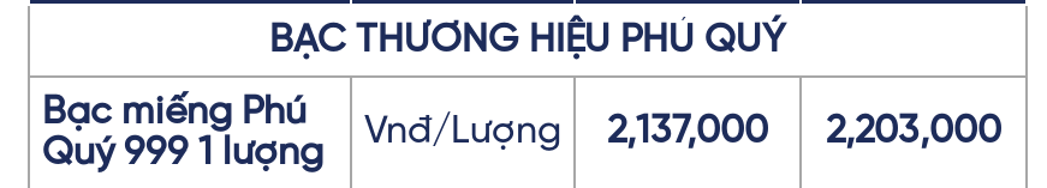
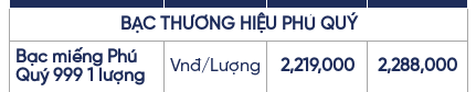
[607,110,1001,151] 2,137,000 | 2,203,000 -> [280,57,457,75] 2,219,000 | 2,288,000

